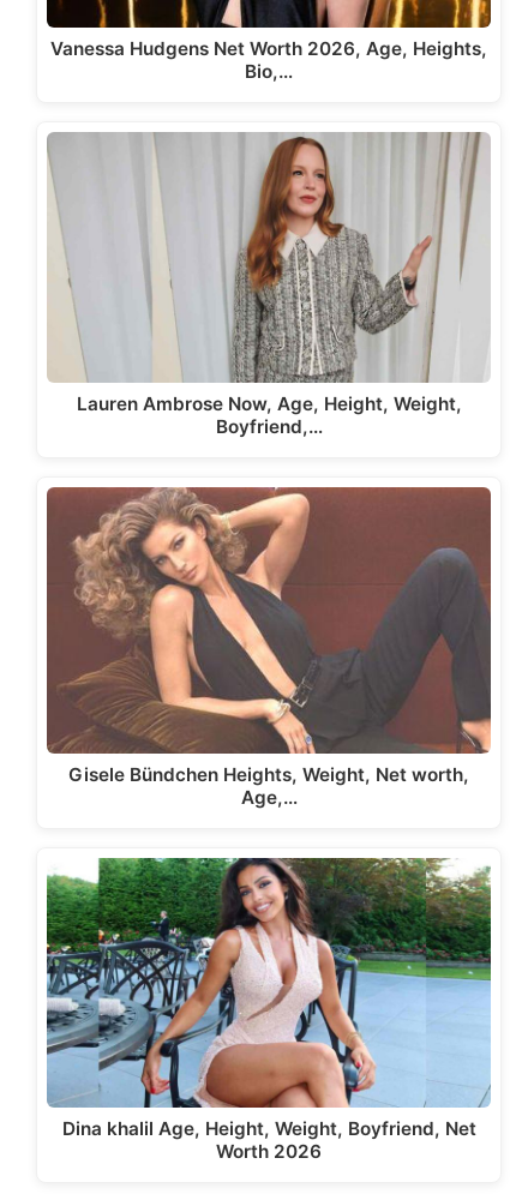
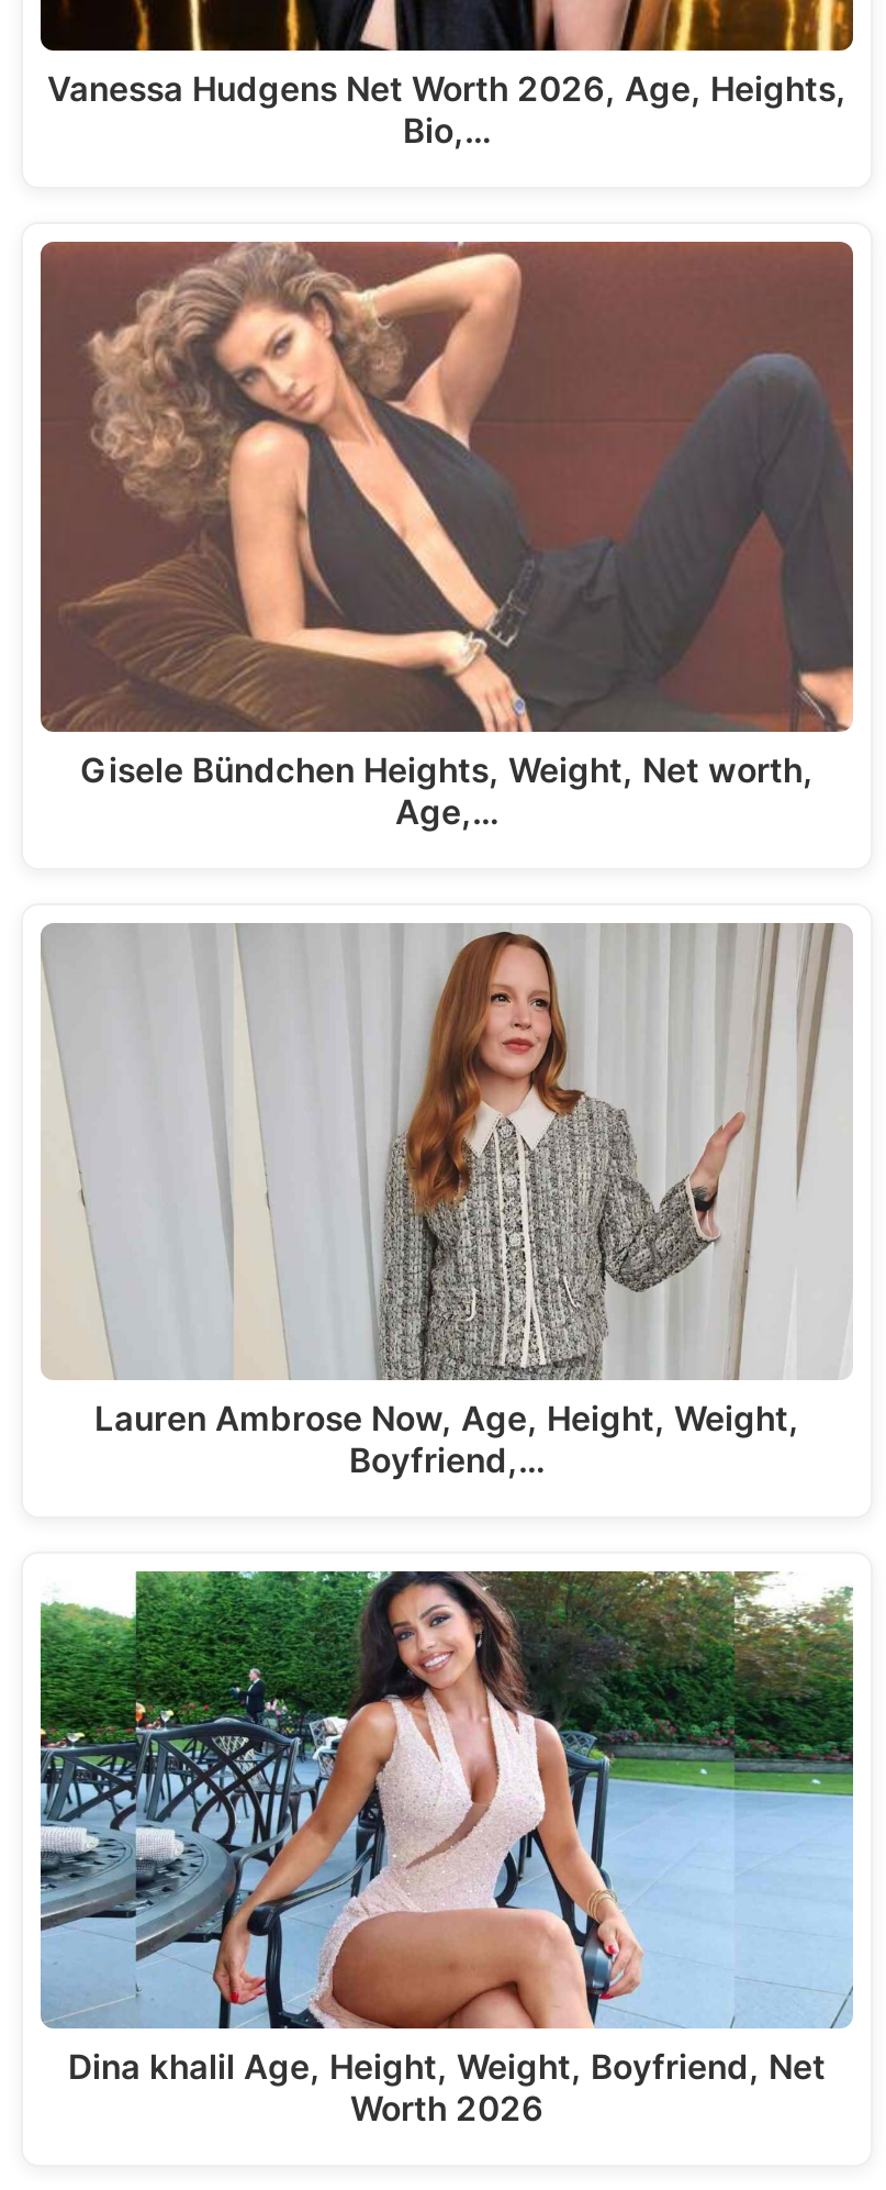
moved [76,131,486,438] -> [94,919,844,1481]: [image] | Lauren Ambrose Now, Age, Height, Weight, | Boyfriend,…
moved [46,486,492,809] -> [41,242,853,832]: [image] | Gisele Bündchen Heights, Weight, Net worth, | Age,…

